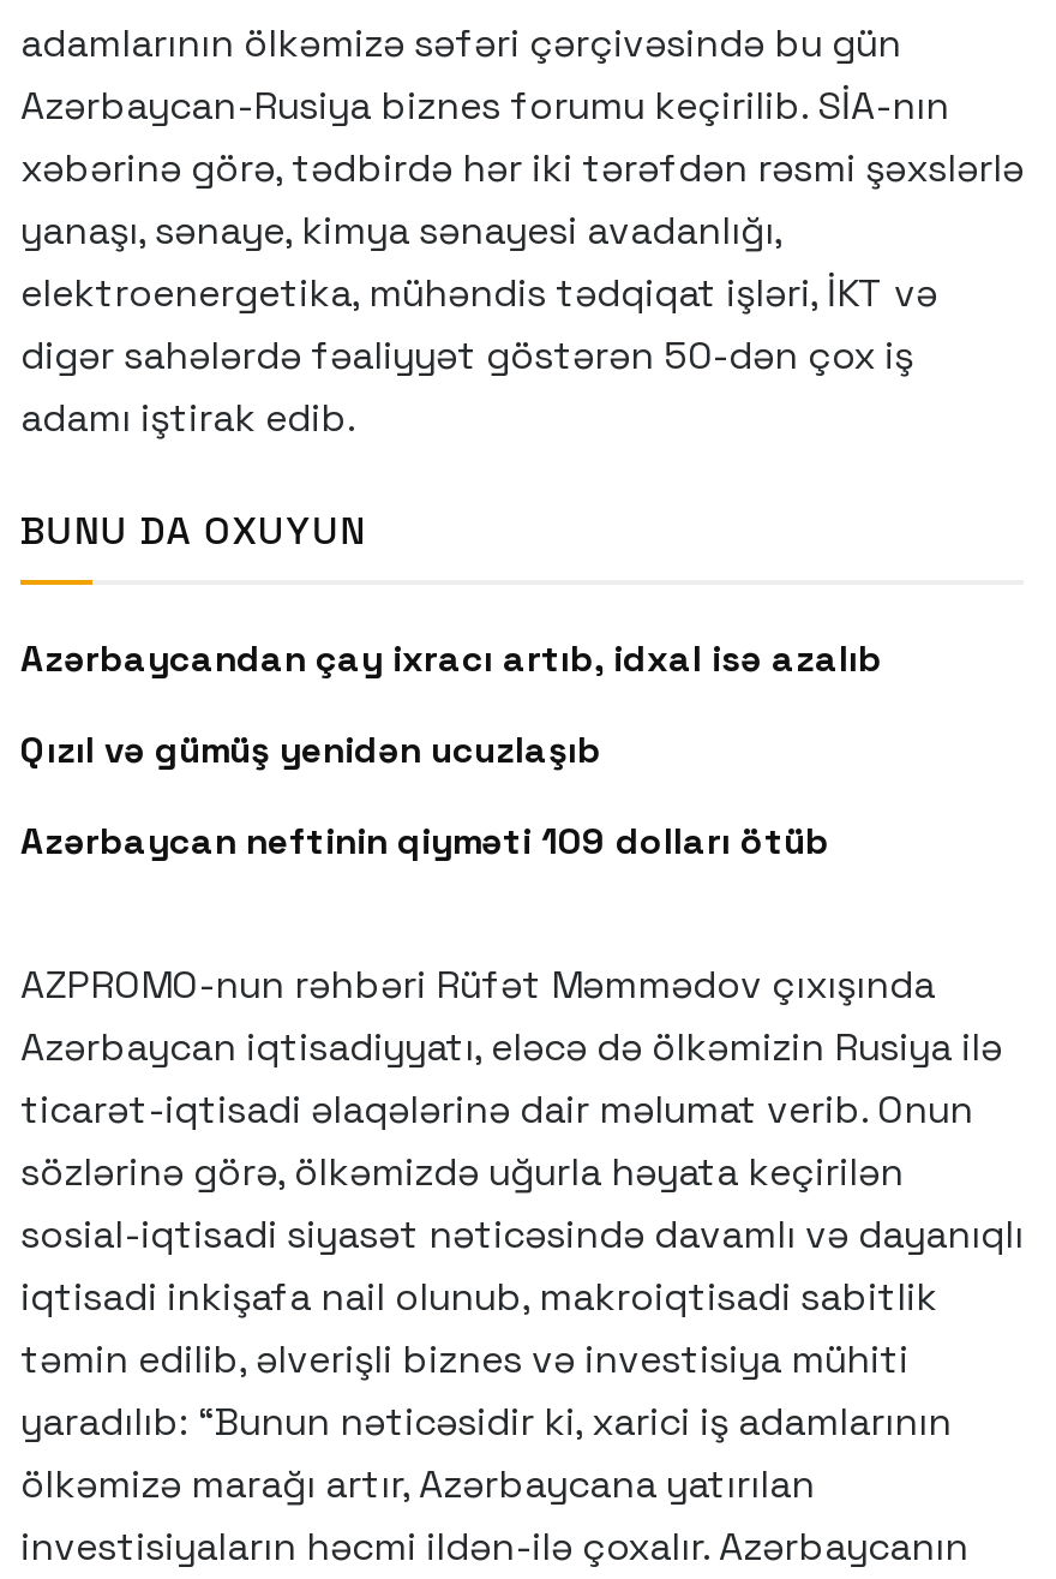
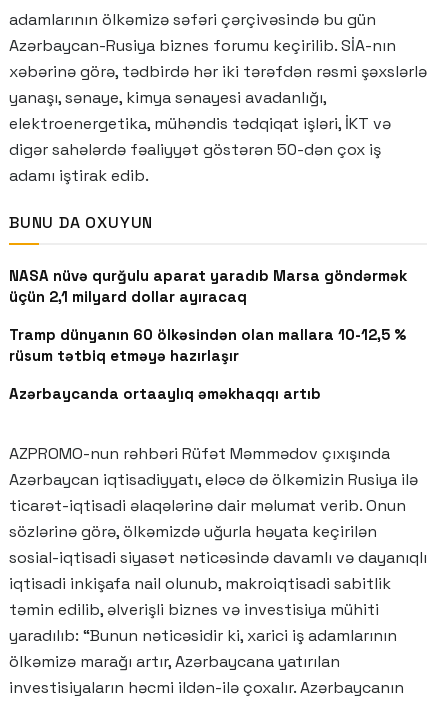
[20,635,882,680] Azərbaycandan çay ixracı artıb, idxal isə azalıb -> [9,266,407,306] NASA nüvə qurğulu aparat yaradıb Marsa göndərmək | üçün 2,1 milyard dollar ayıracaq
[20,726,601,772] Qızıl və gümüş yenidən ucuzlaşıb -> [9,325,406,365] Tramp dünyanın 60 ölkəsindən olan mallara 10-12,5 % | rüsum tətbiq etməyə hazırlaşır
[20,817,829,863] Azərbaycan neftinin qiyməti 109 dolları ötüb -> [9,384,321,403] Azərbaycanda ortaaylıq əməkhaqqı artıb

